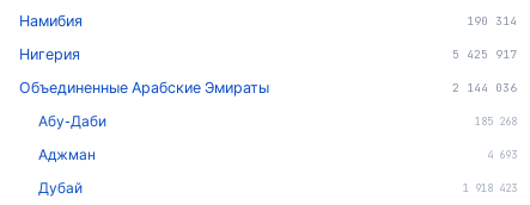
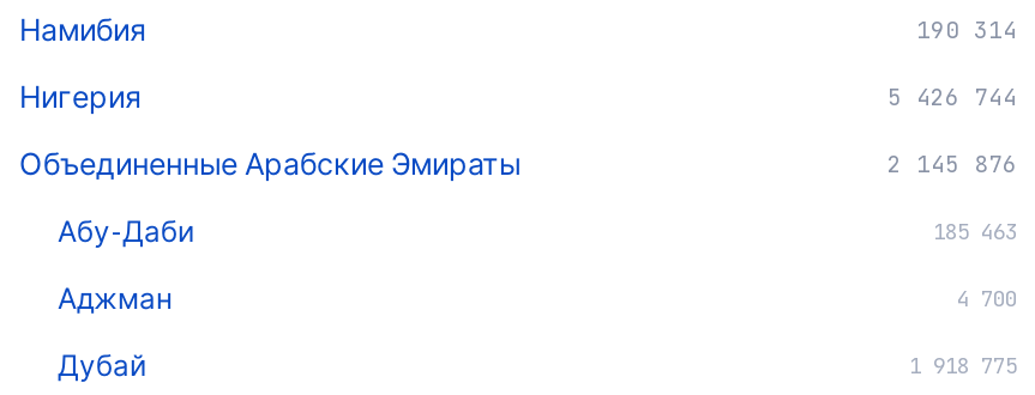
[452,46,517,62] 5 425 917 -> [887,81,1017,113] 5 426 744
[452,80,517,95] 2 144 036 -> [887,148,1017,180] 2 145 876
[475,114,517,128] 185 268 -> [933,217,1017,245] 185 463
[487,147,517,161] 4 693 -> [957,284,1017,312] 4 700
[463,181,517,195] 1 918 423 -> [909,351,1017,379] 1 918 775

